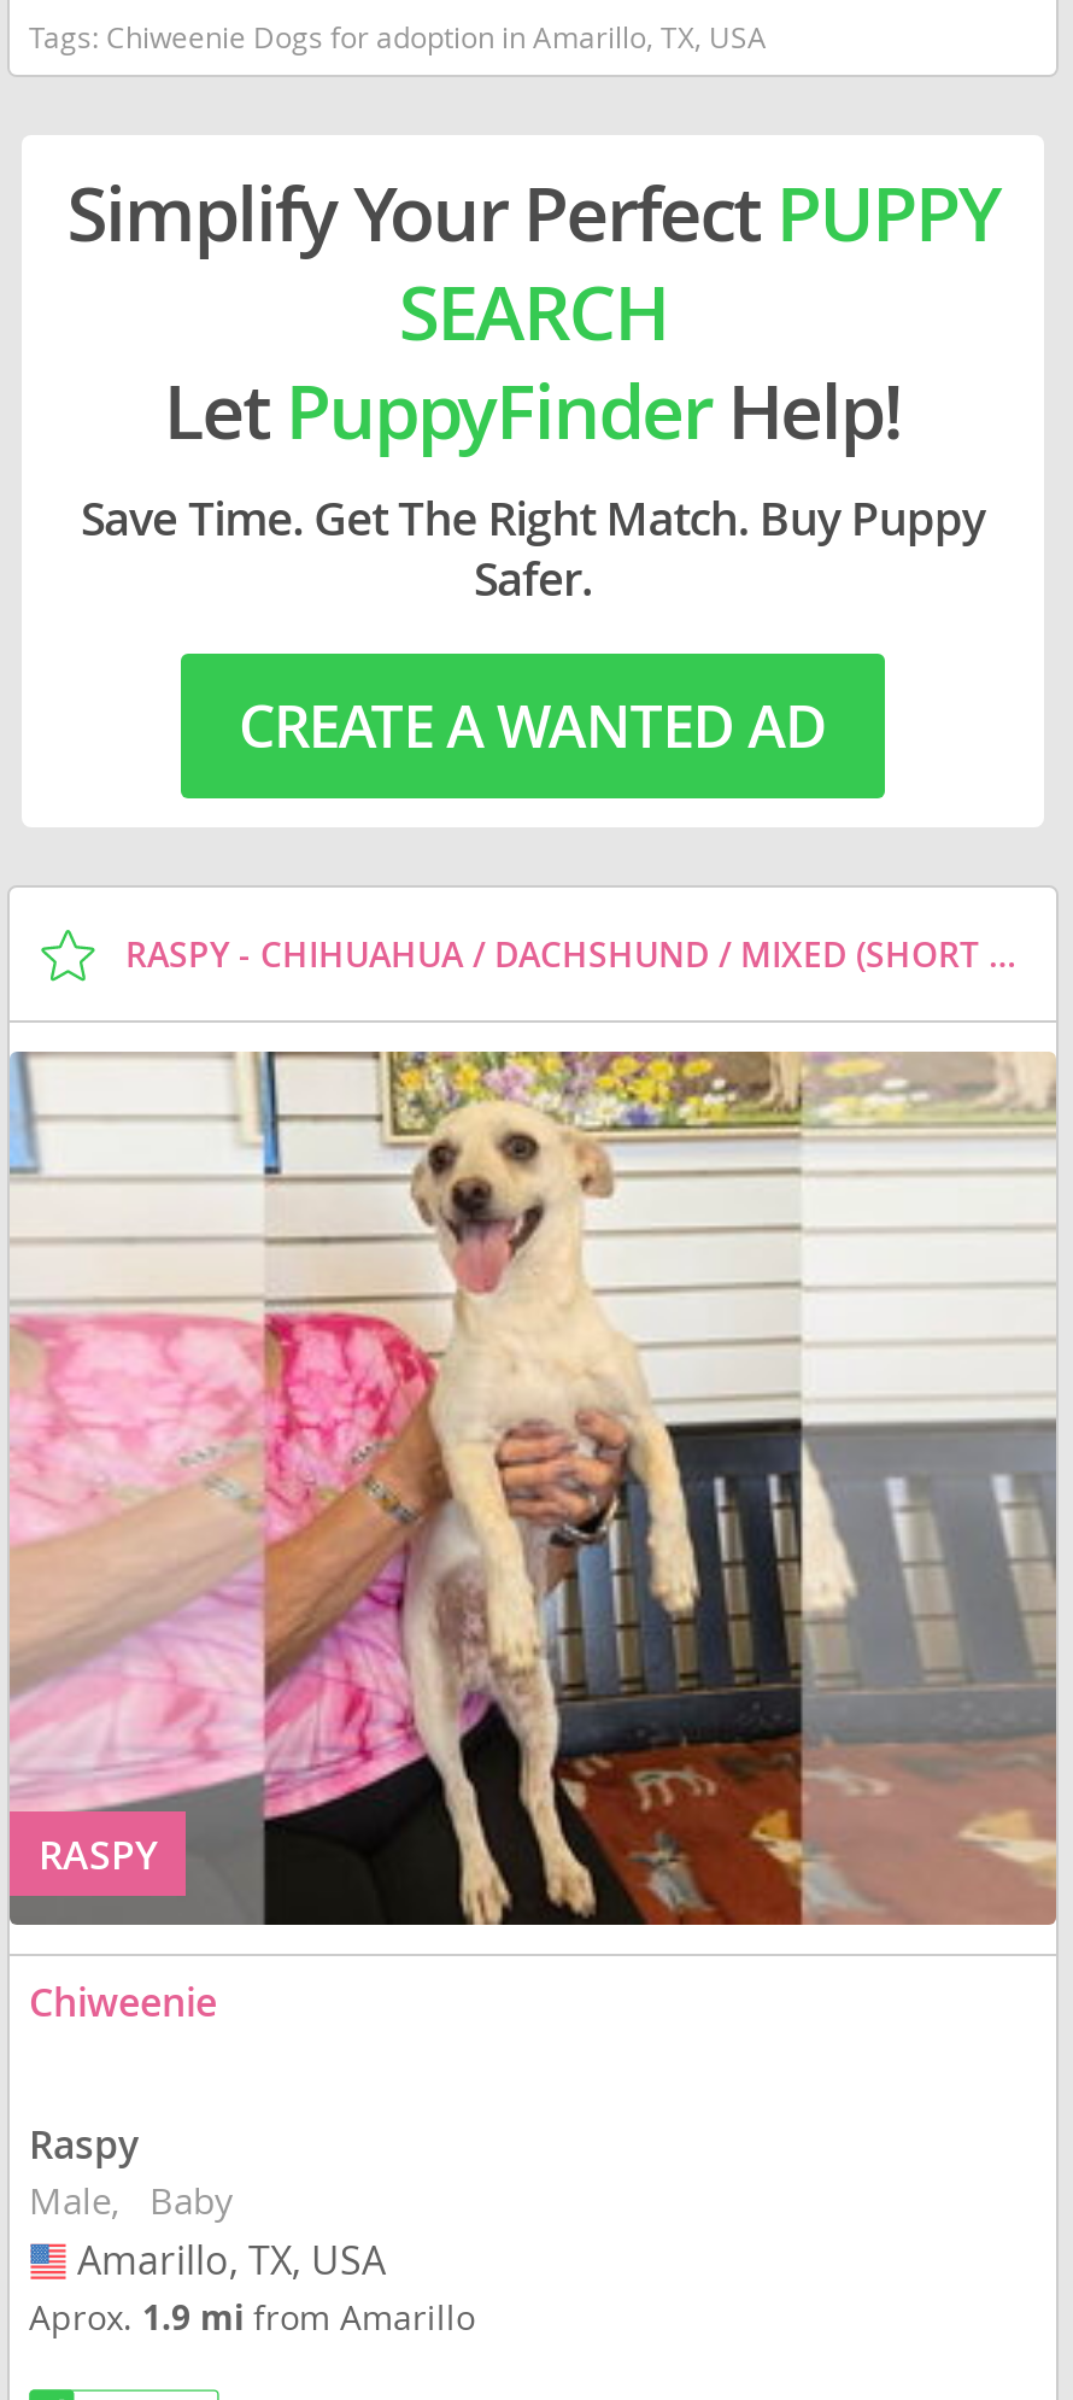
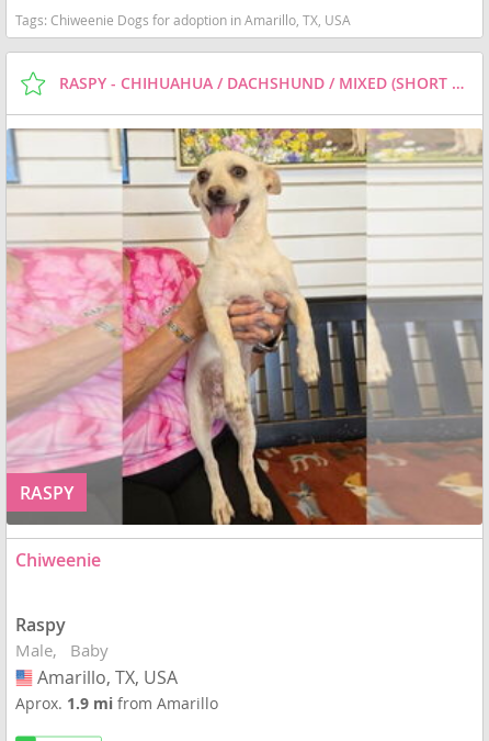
[67,163,999,766] Simplify Your Perfect PUPPY | SEARCH | Let PuppyFinder Help! | Save Time. Get The Right Match. Buy Puppy | Safer. | CREATE A WANTED AD -> none

